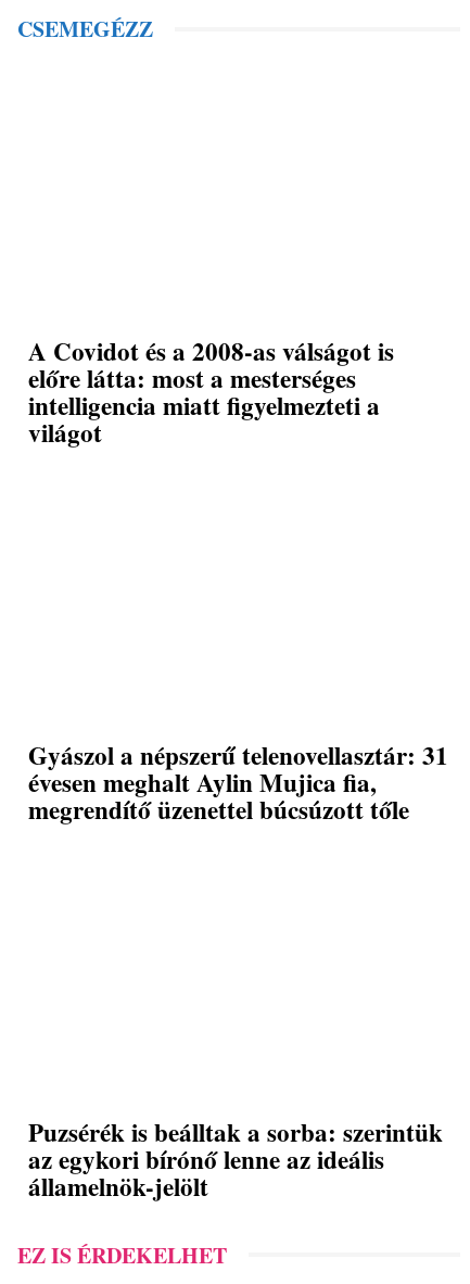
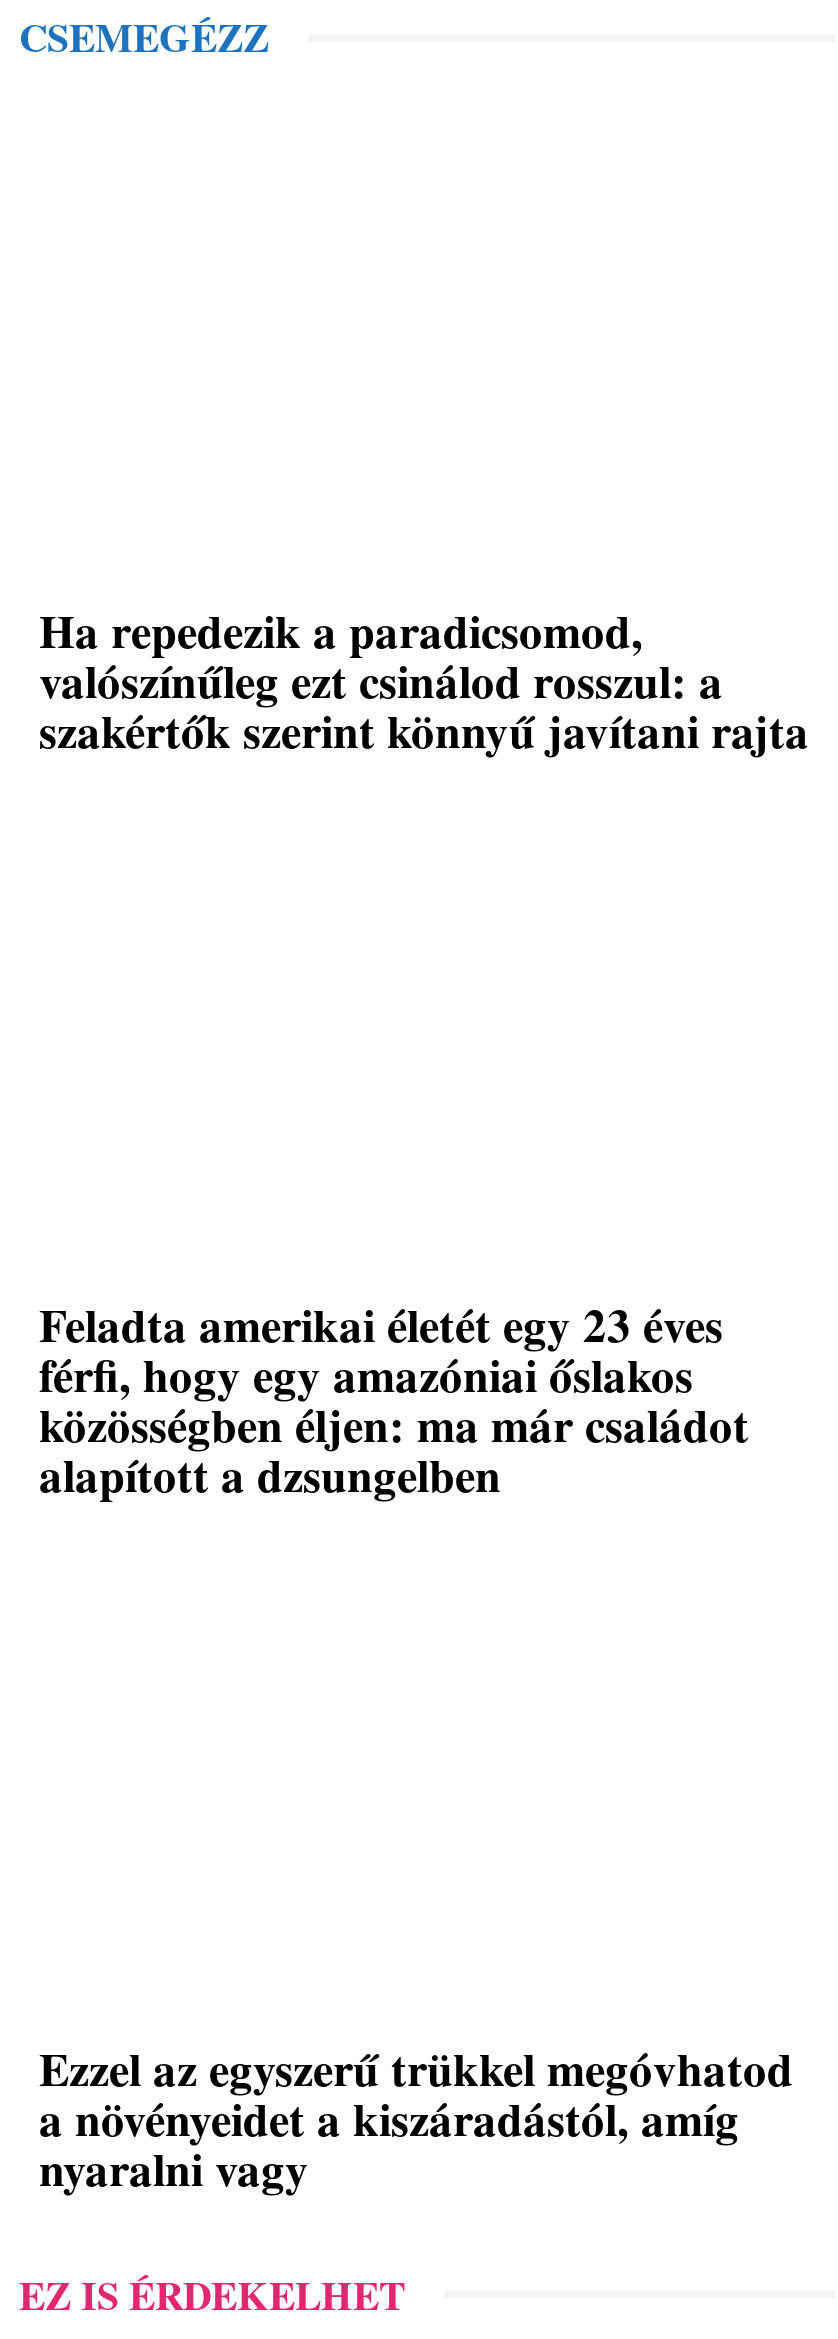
[28,333,394,451] A Covidot és a 2008-as válságot is | előre látta: most a mesterséges | intelligencia miatt figyelmezteti a | világot -> [39,596,809,764] Ha repedezik a paradicsomod, | valószínűleg ezt csinálod rosszul: a | szakértők szerint könnyű javítani rajta
[28,737,448,828] Gyászol a népszerű telenovellasztár: 31 | évesen meghalt Aylin Mujica fia, | megrendítő üzenettel búcsúzott tőle -> [39,1290,749,1508] Feladta amerikai életét egy 23 éves | férfi, hogy egy amazóniai őslakos | közösségben éljen: ma már családot | alapított a dzsungelben
[28,1113,443,1204] Puzsérék is beálltak a sorba: szerintük | az egykori bírónő lenne az ideális | államelnök-jelölt -> [39,2034,793,2202] Ezzel az egyszerű trükkel megóvhatod | a növényeidet a kiszáradástól, amíg | nyaralni vagy

